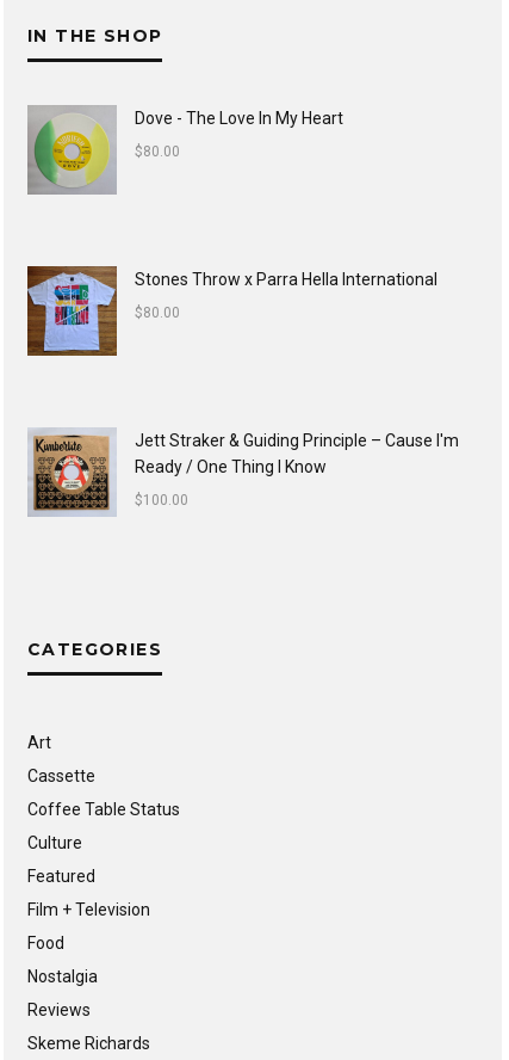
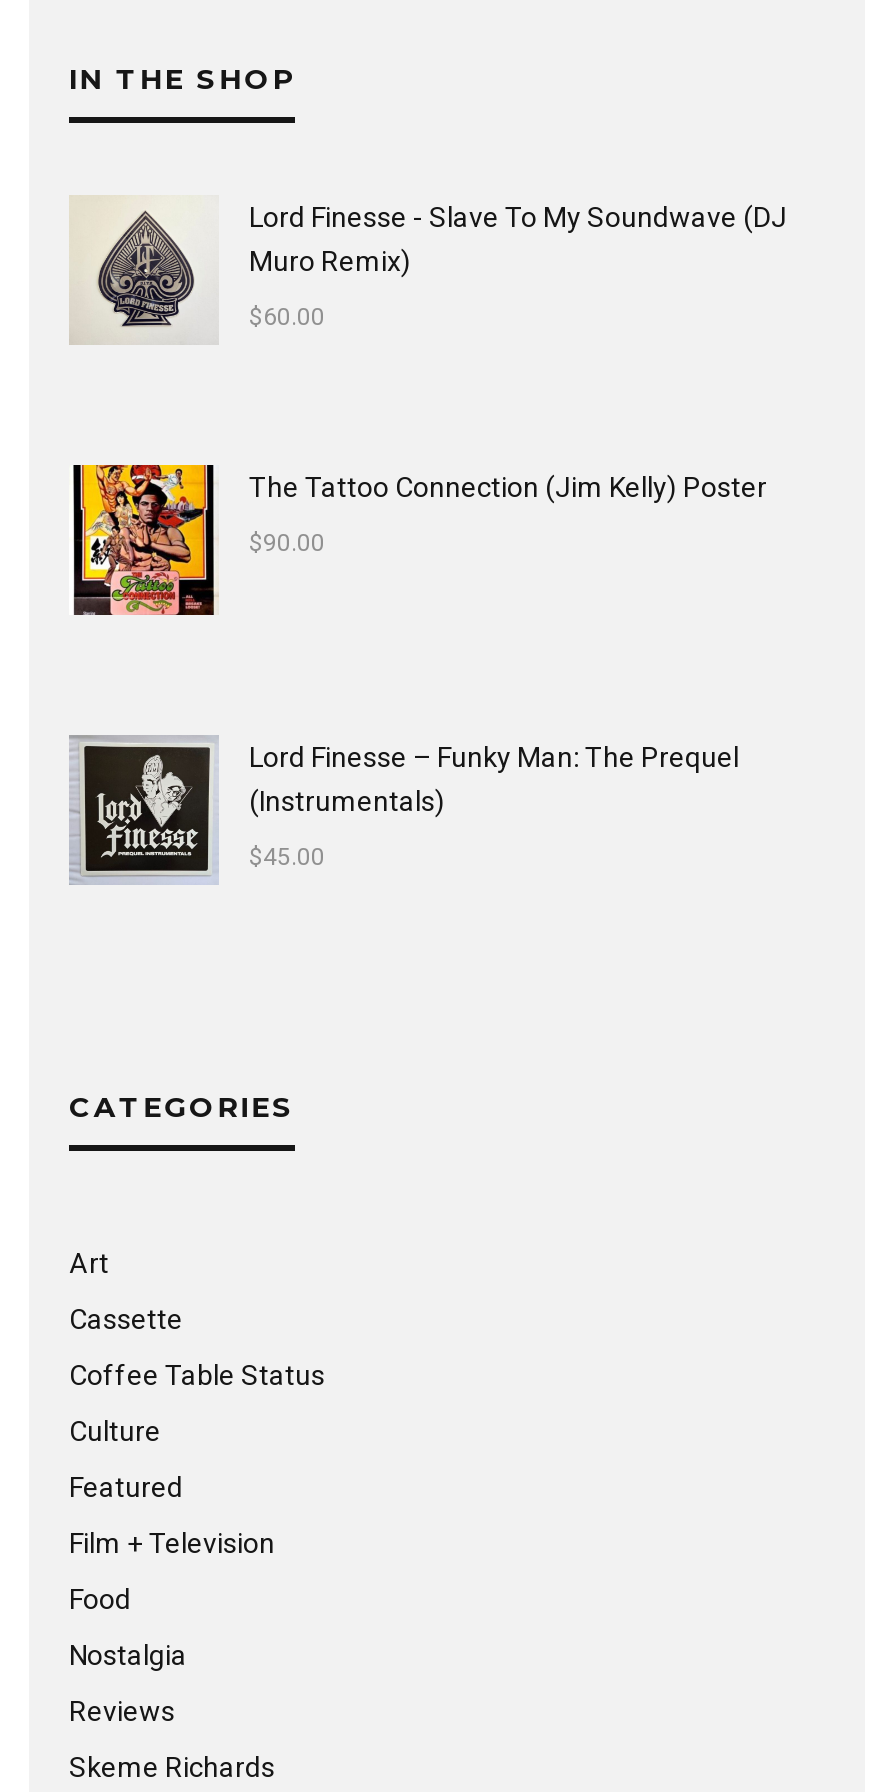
[27,105,343,195] [image] | Dove - The Love In My Heart -> [71,197,787,343] [image] | Lord Finesse - Slave To My Soundwave (DJ | Muro Remix)
[135,143,180,159] $80.00 -> [249,302,325,330] $60.00
[26,265,437,357] [image] | Stones Throw x Parra Hella International -> [69,463,767,617] [image] | The Tattoo Connection (Jim Kelly) Poster
[135,304,180,321] $80.00 -> [249,528,325,556] $90.00
[30,429,459,511] [image] | Jett Straker & Guiding Principle – Cause I'm | Ready / One Thing I Know -> [71,735,739,873] [image] | Lord Finesse – Funky Man: The Prequel | (Instrumentals)
[135,491,188,508] $100.00 -> [249,842,325,870] $45.00

